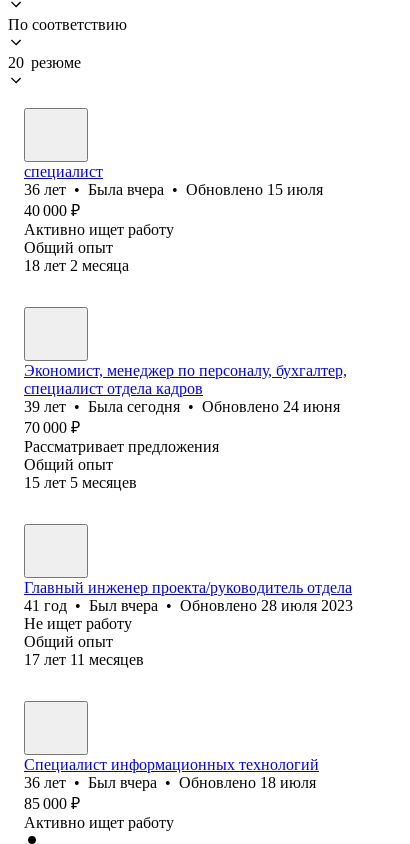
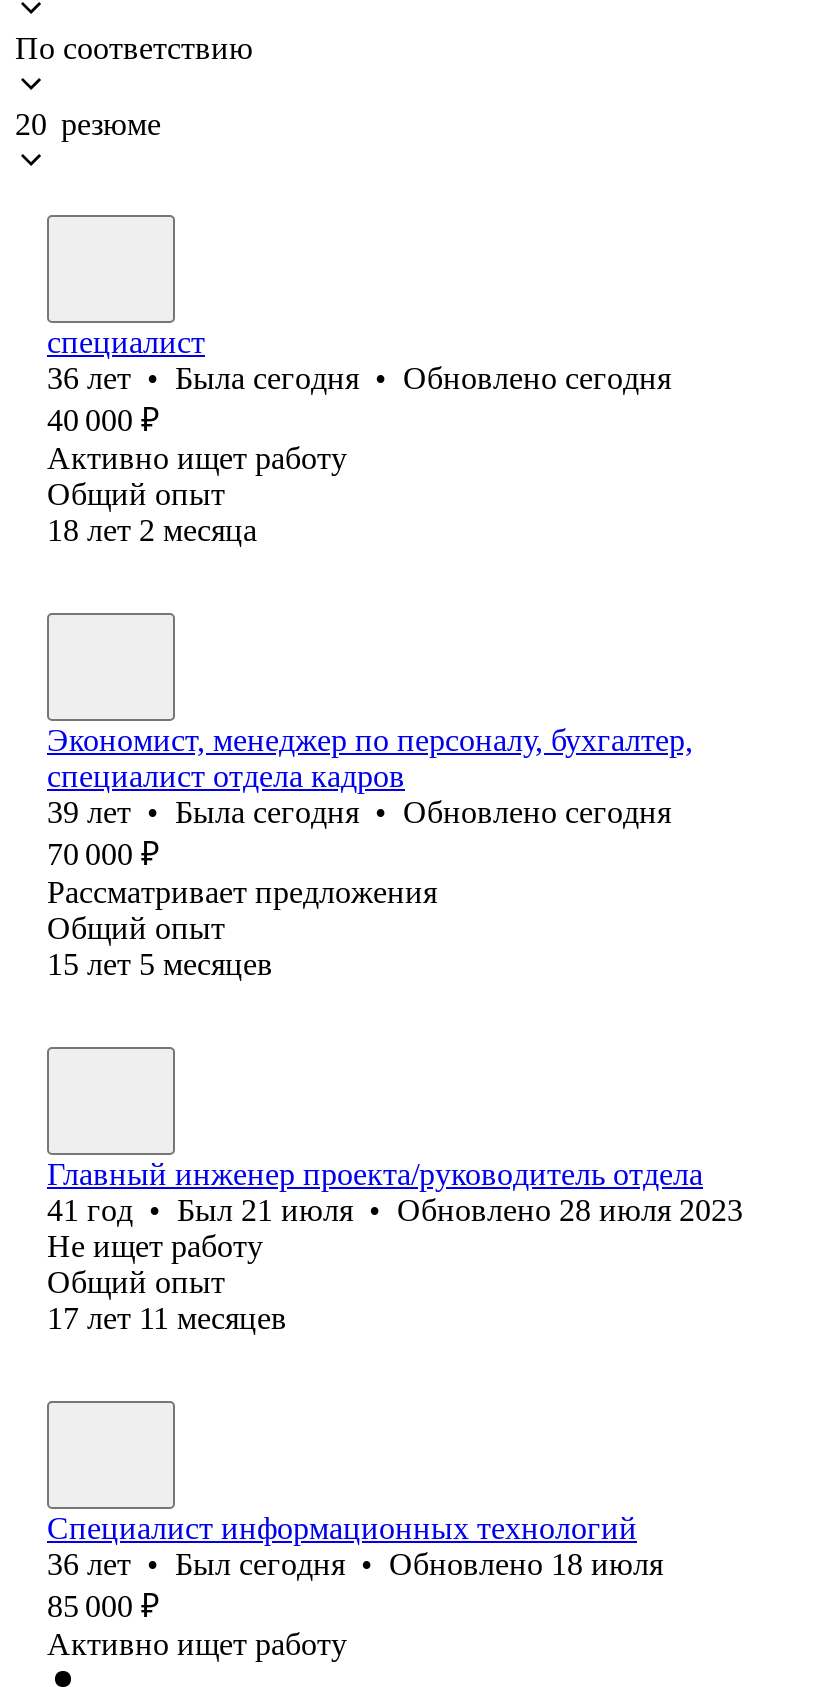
[24,181,323,198] 36 лет • Была вчера • Обновлено 15 июля -> [47,361,671,395] 36 лет • Была сегодня • Обновлено сегодня
[24,398,340,415] 39 лет • Была сегодня • Обновлено 24 июня -> [47,795,671,829] 39 лет • Была сегодня • Обновлено сегодня
[24,597,353,614] 41 год • Был вчера • Обновлено 28 июля 2023 -> [47,1193,743,1227] 41 год • Был 21 июля • Обновлено 28 июля 2023
[24,774,316,791] 36 лет • Был вчера • Обновлено 18 июля -> [47,1547,663,1581] 36 лет • Был сегодня • Обновлено 18 июля

